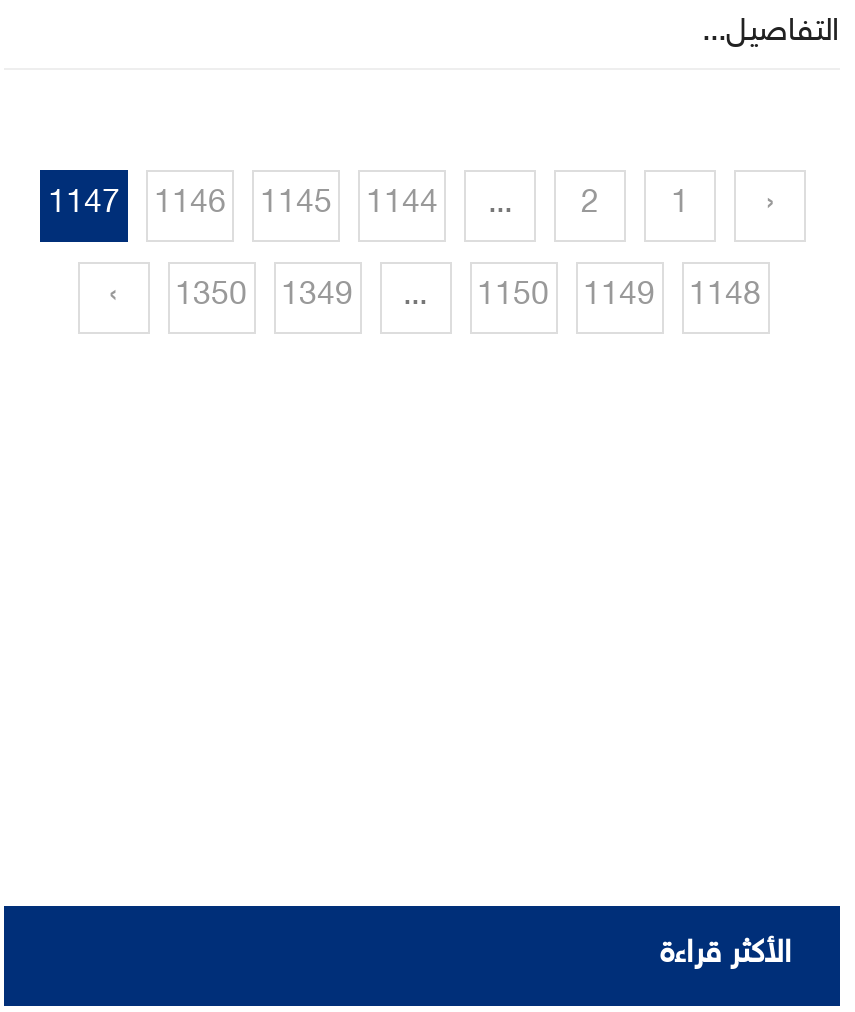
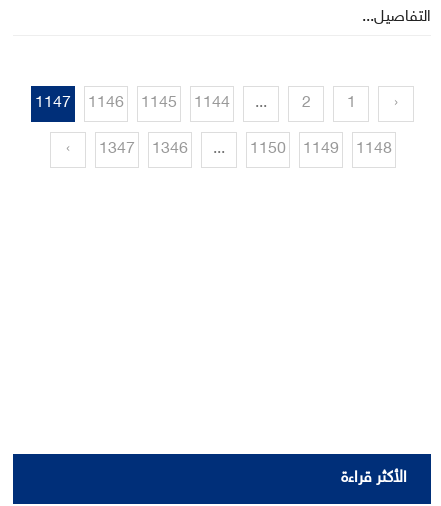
[175,279,247,317] 1350 -> [98,140,134,159] 1347
[281,279,353,317] 1349 -> [151,140,187,159] 1346

